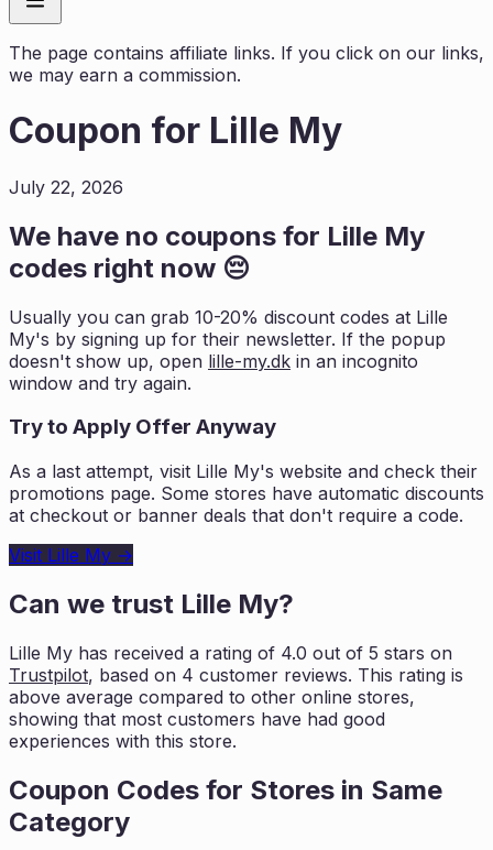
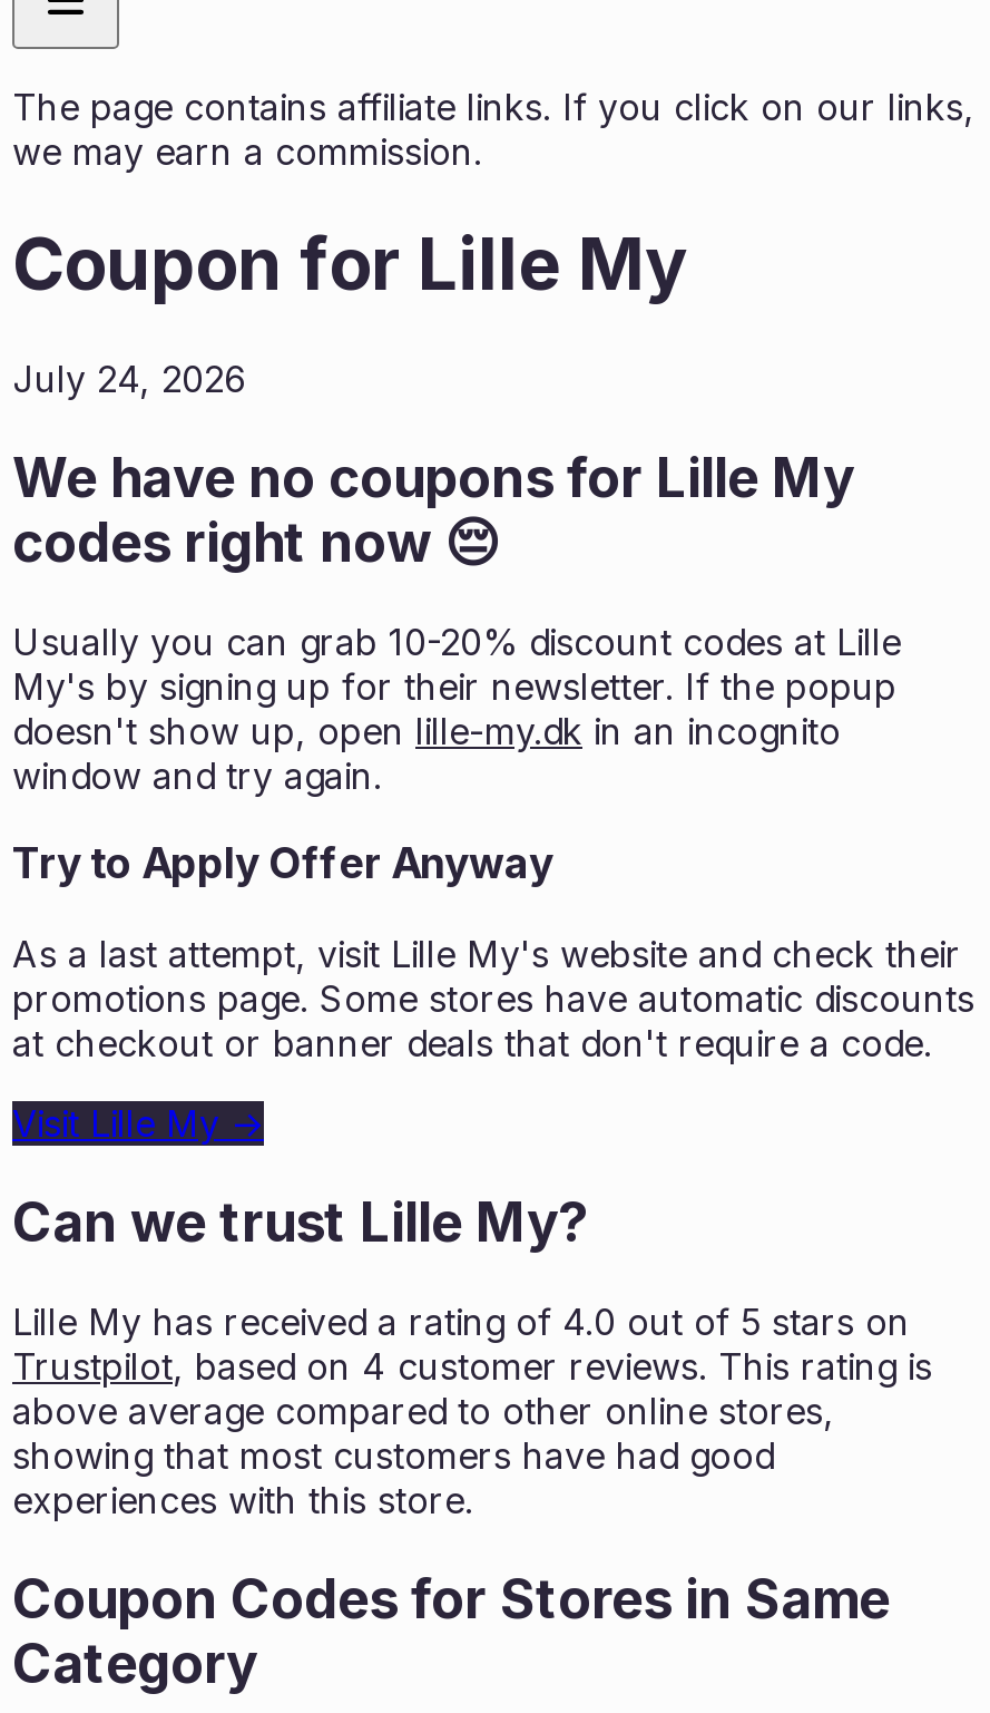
[9,176,123,198] July 22, 2026 -> [12,356,246,401] July 24, 2026

